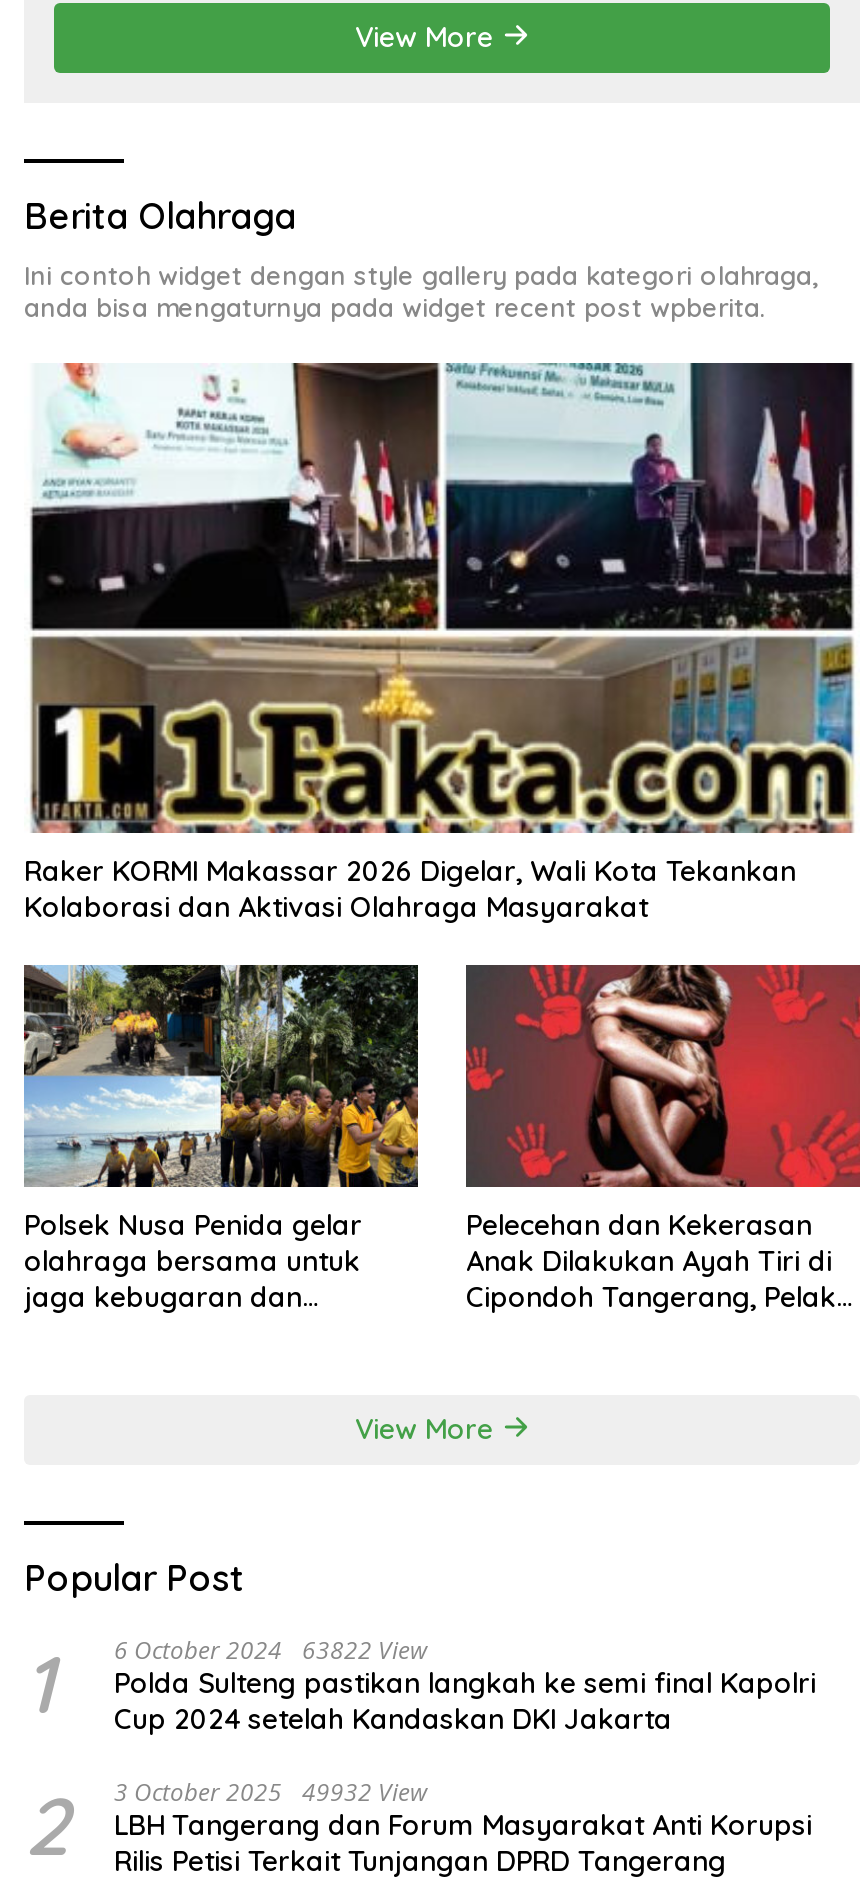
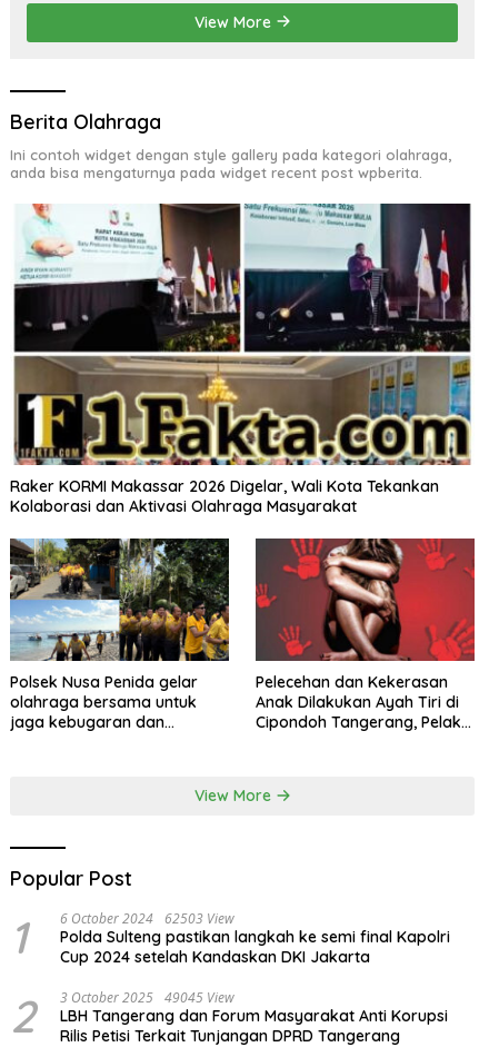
[24,1632,816,1736] 1 6 October 2024 63822 View Polda Sulteng pastikan langkah ke semi final Kapolri Cup 2024 setelah Kandaskan DKI Jakarta -> [10,909,450,967] 1 6 October 2024 62503 View Polda Sulteng pastikan langkah ke semi final Kapolri Cup 2024 setelah Kandaskan DKI Jakarta
[24,1774,812,1878] 2 3 October 2025 49932 View LBH Tangerang dan Forum Masyarakat Anti Korupsi Rilis Petisi Terkait Tunjangan DPRD Tangerang -> [10,988,448,1046] 2 3 October 2025 49045 View LBH Tangerang dan Forum Masyarakat Anti Korupsi Rilis Petisi Terkait Tunjangan DPRD Tangerang

